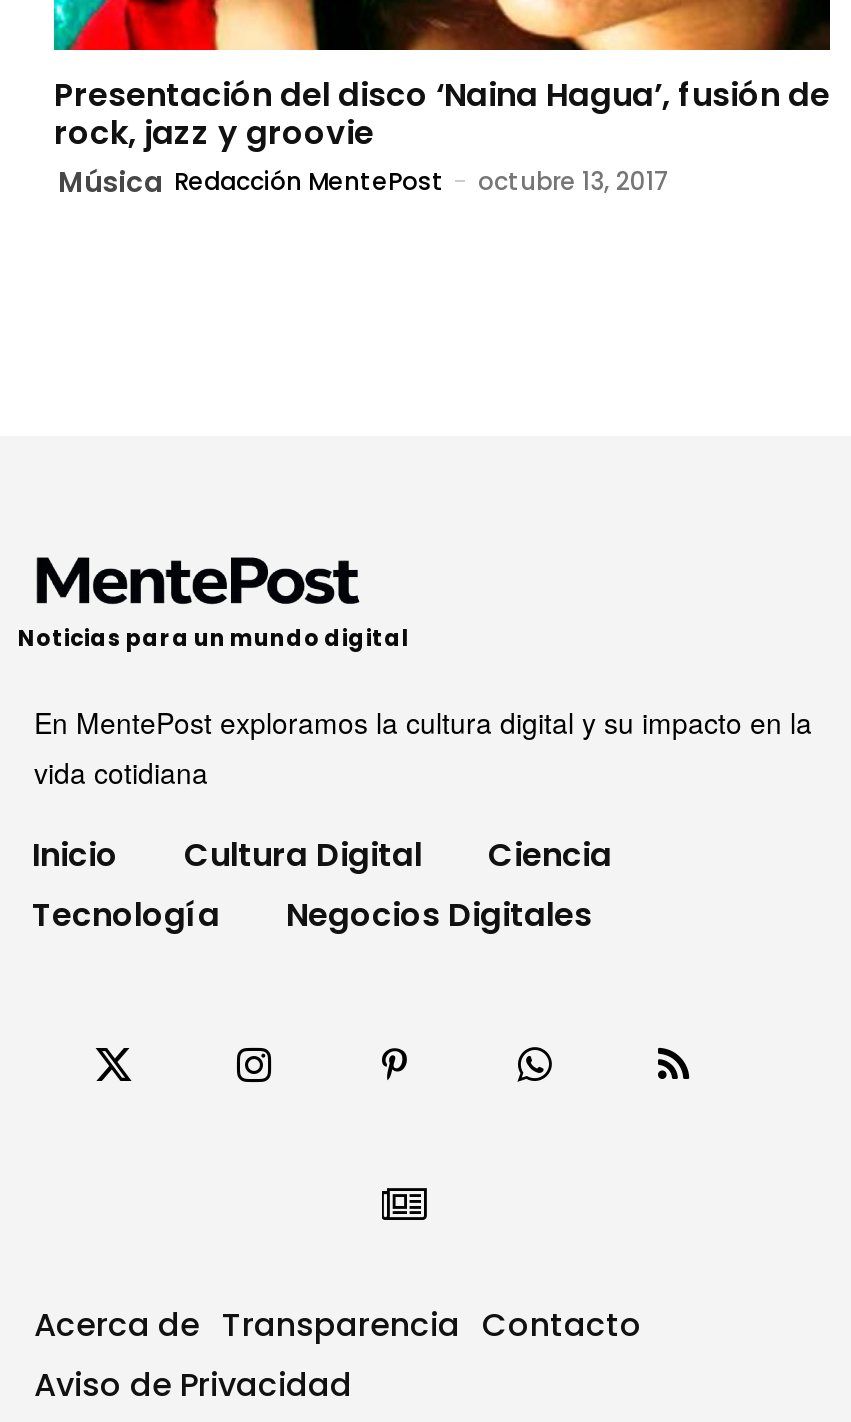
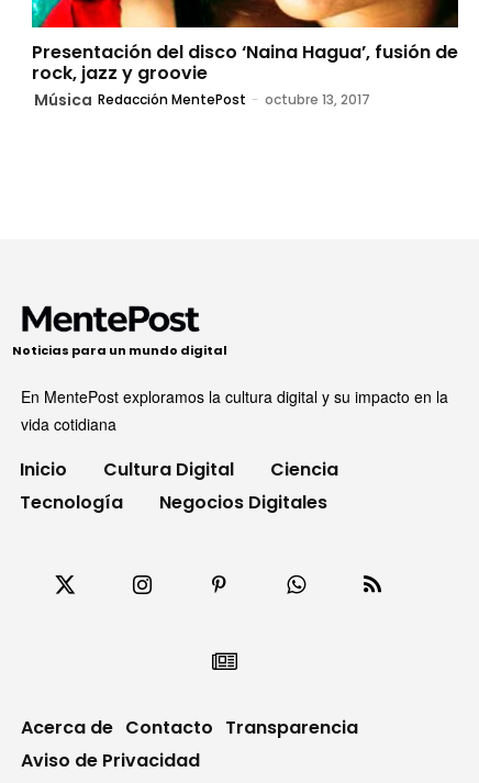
[34,1303,642,1349] Acerca de Transparencia Contacto -> [21,715,358,741] Acerca de Contacto Transparencia

